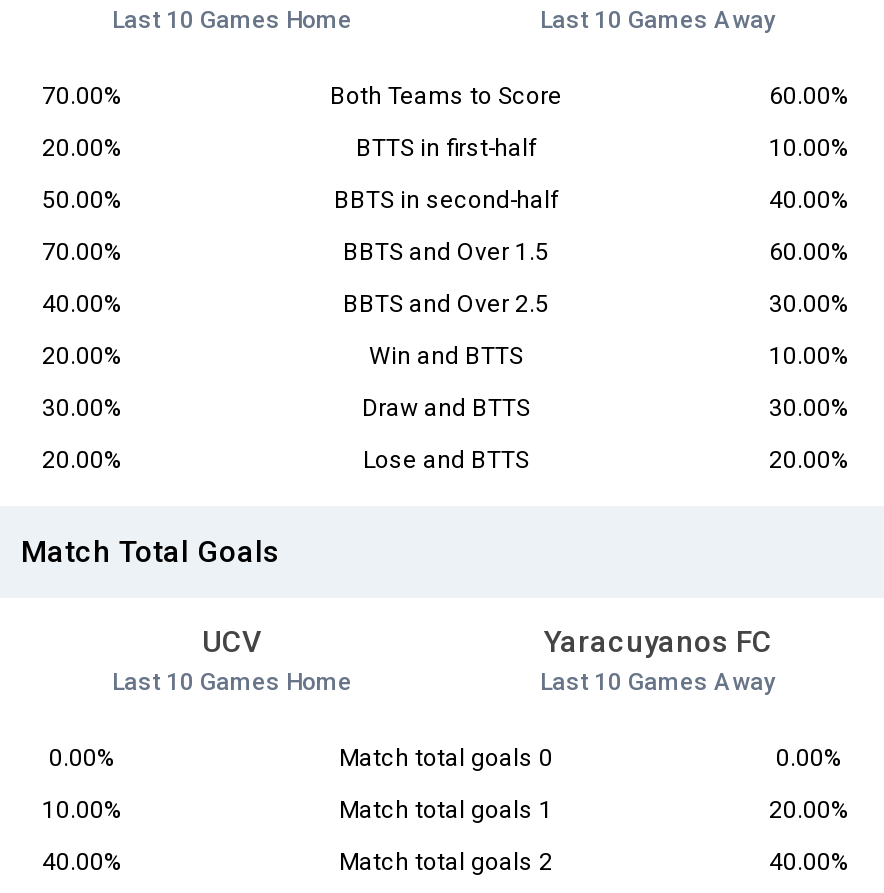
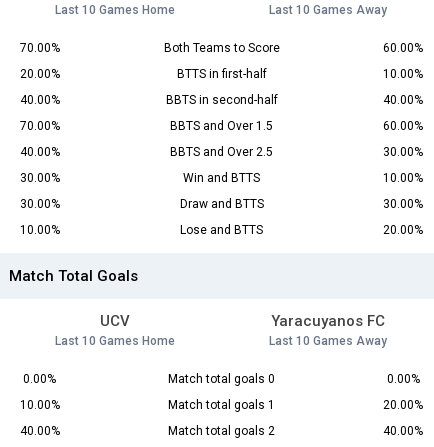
[42,186,122,214] 50.00% -> [19,93,59,107] 40.00%
[42,342,122,370] 20.00% -> [19,171,59,185] 30.00%
[42,446,122,474] 20.00% -> [19,223,59,237] 10.00%

